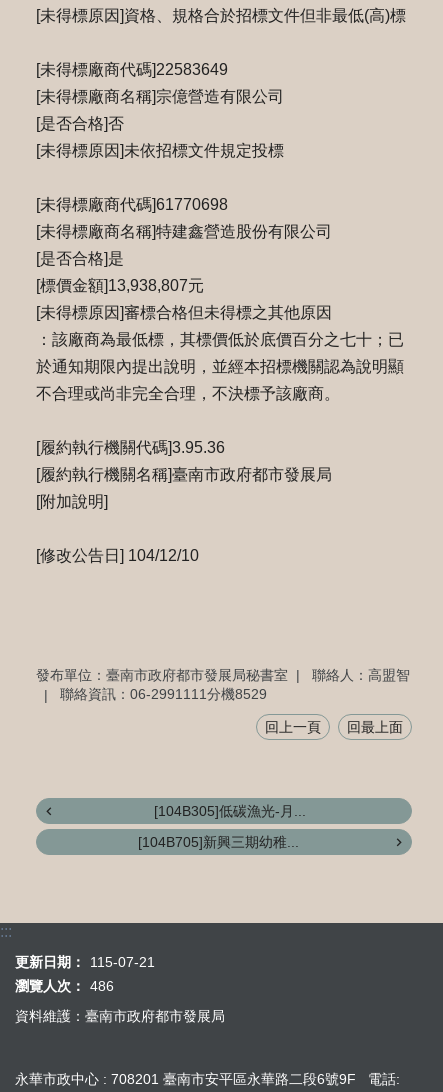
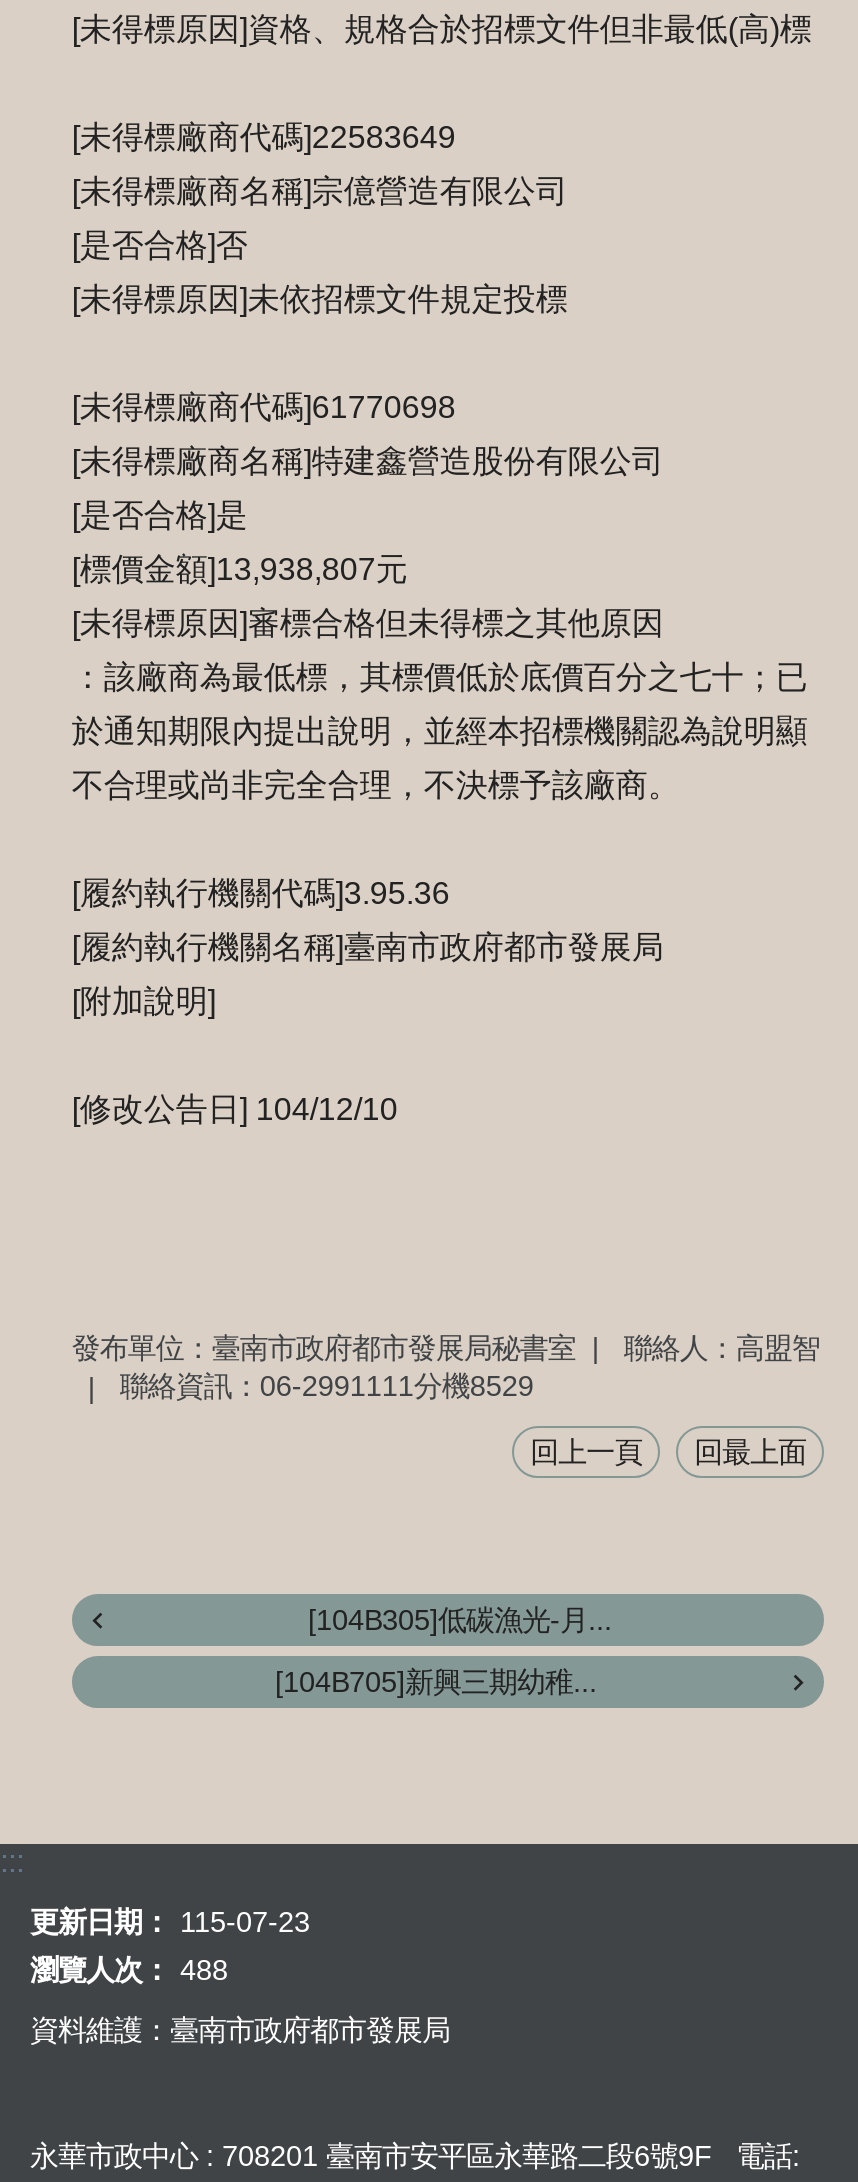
[15,954,155,970] 更新日期： 115-07-21 -> [30,1907,310,1939] 更新日期： 115-07-23
[15,978,114,994] 瀏覽人次： 486 -> [30,1955,228,1987] 瀏覽人次： 488

